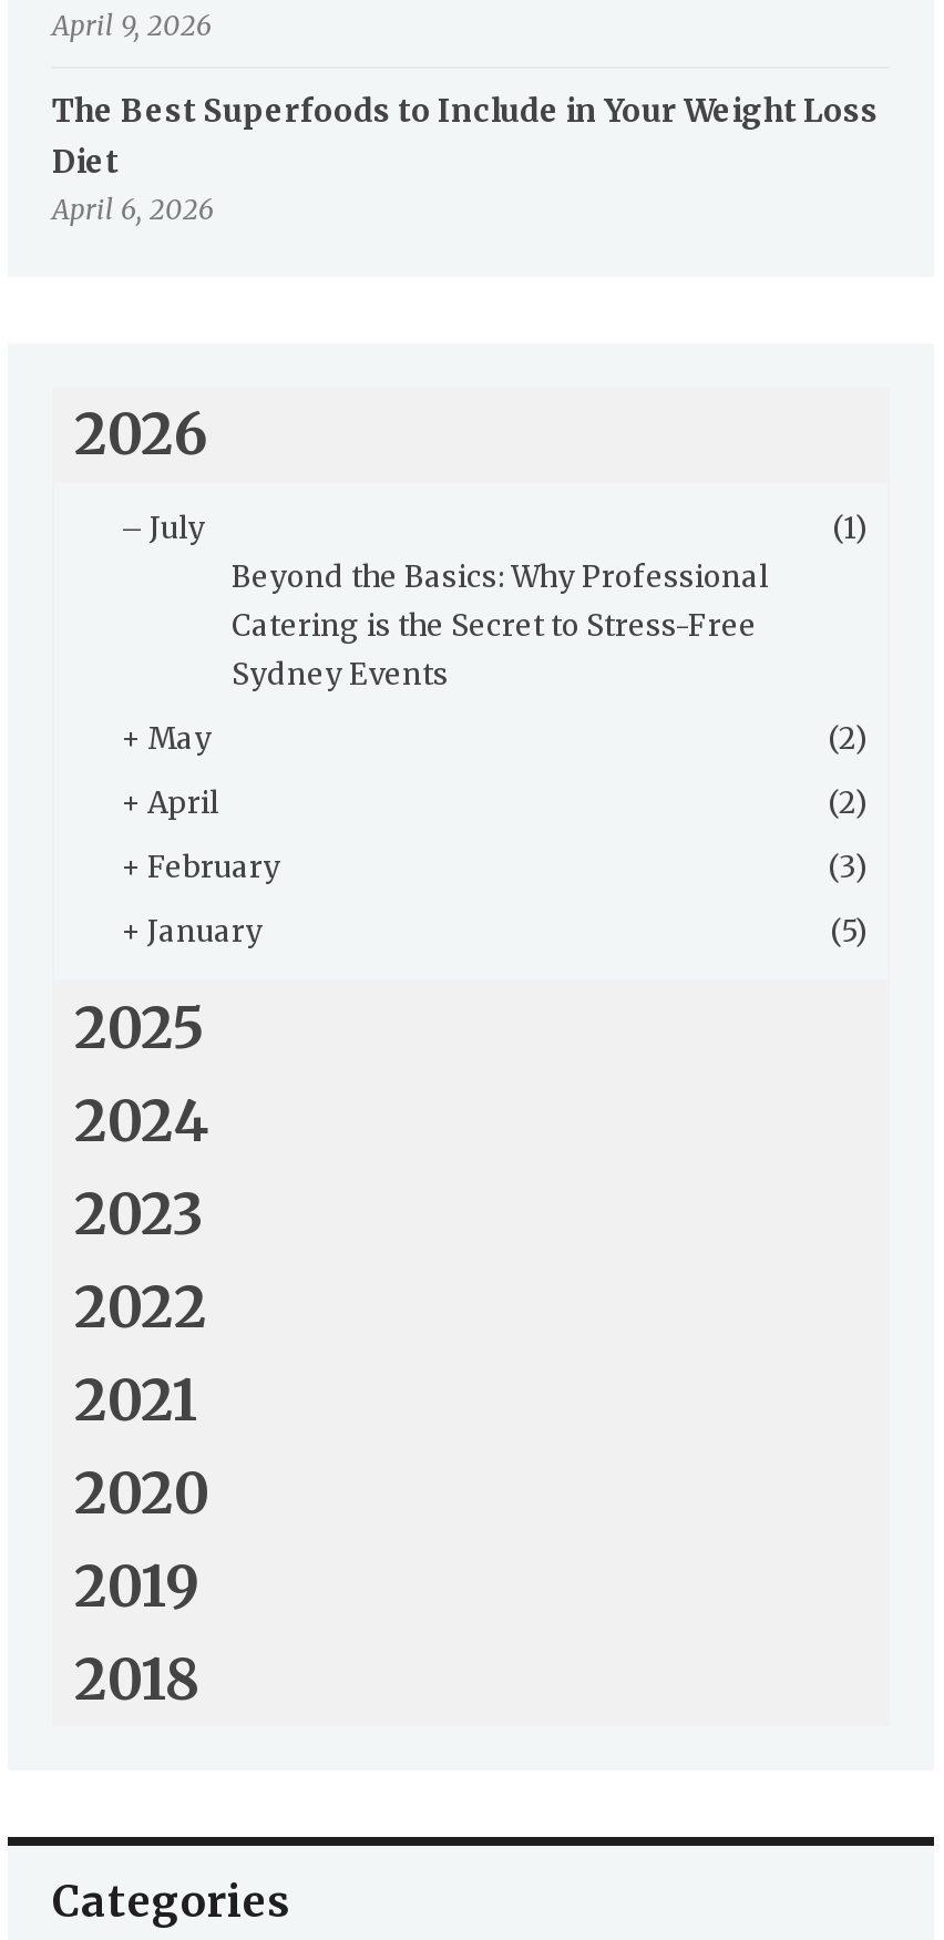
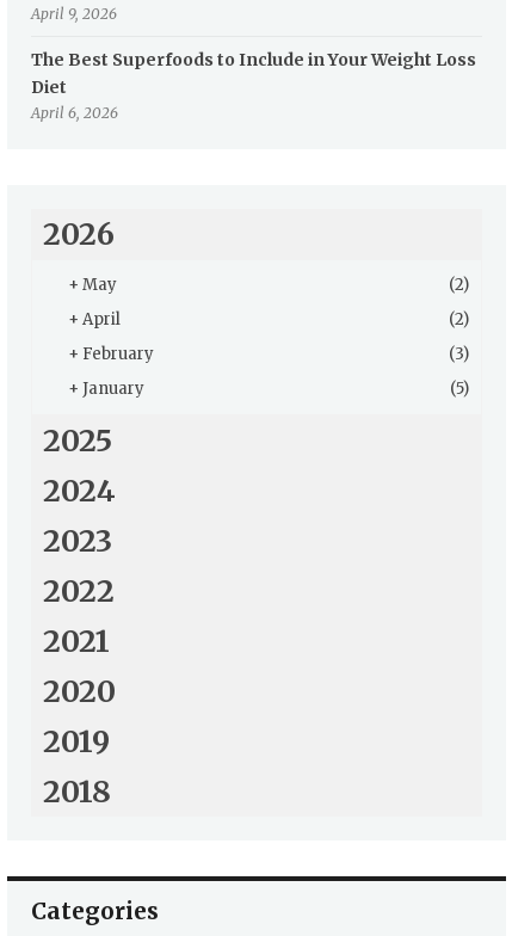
[121,509,865,693] – July | (1) | Beyond the Basics: Why Professional | Catering is the Secret to Stress-Free | Sydney Events -> none

